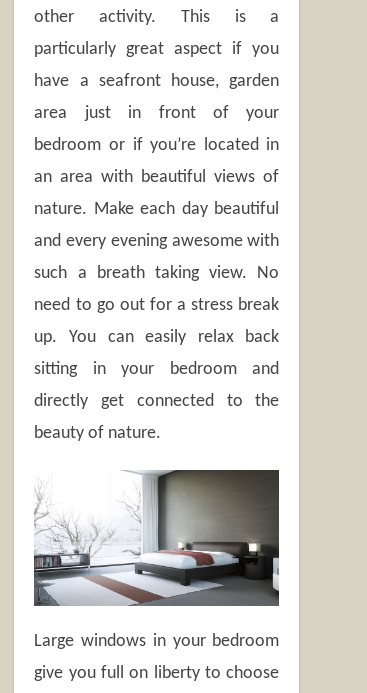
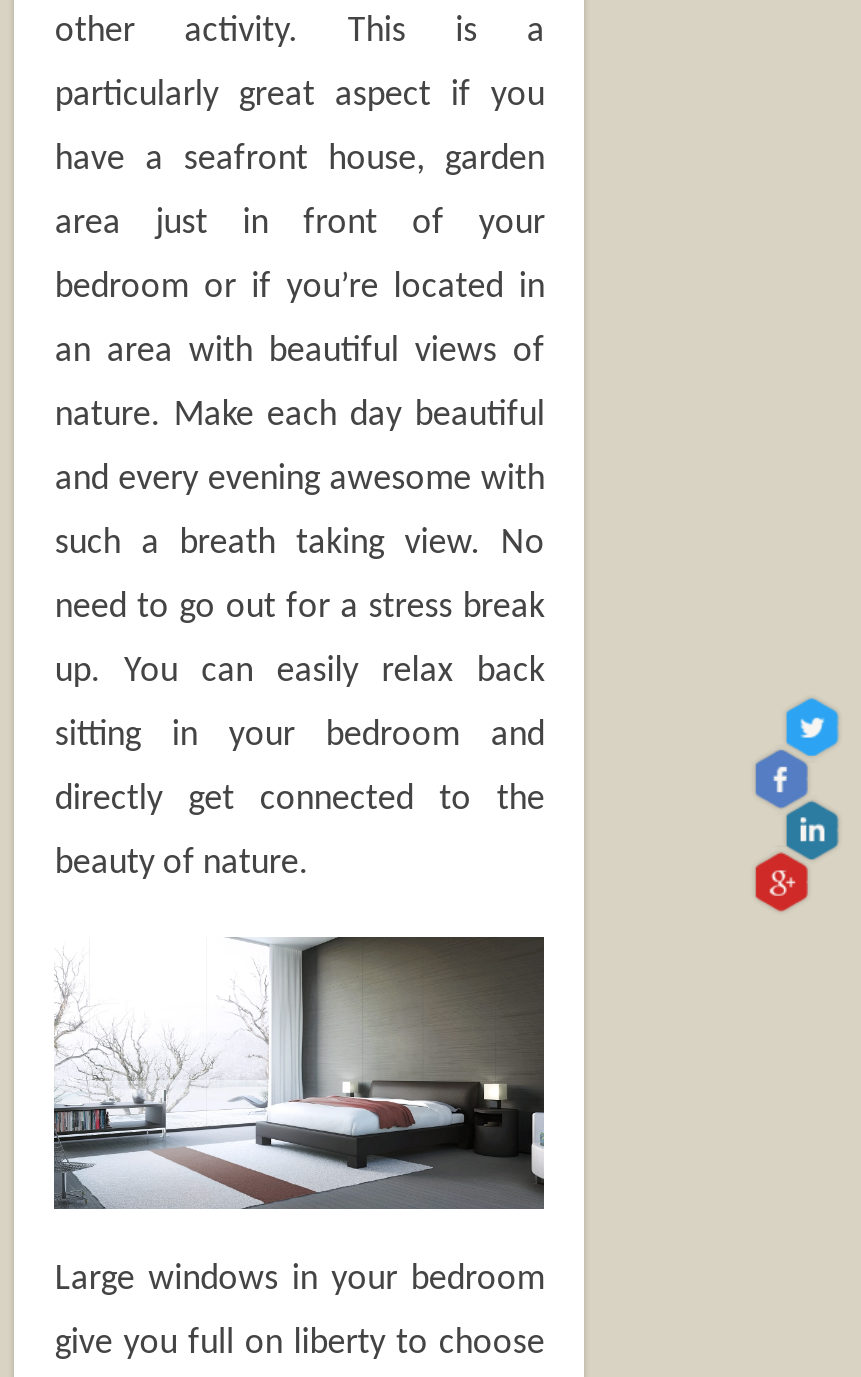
none -> [754,697,840,913] [image]

